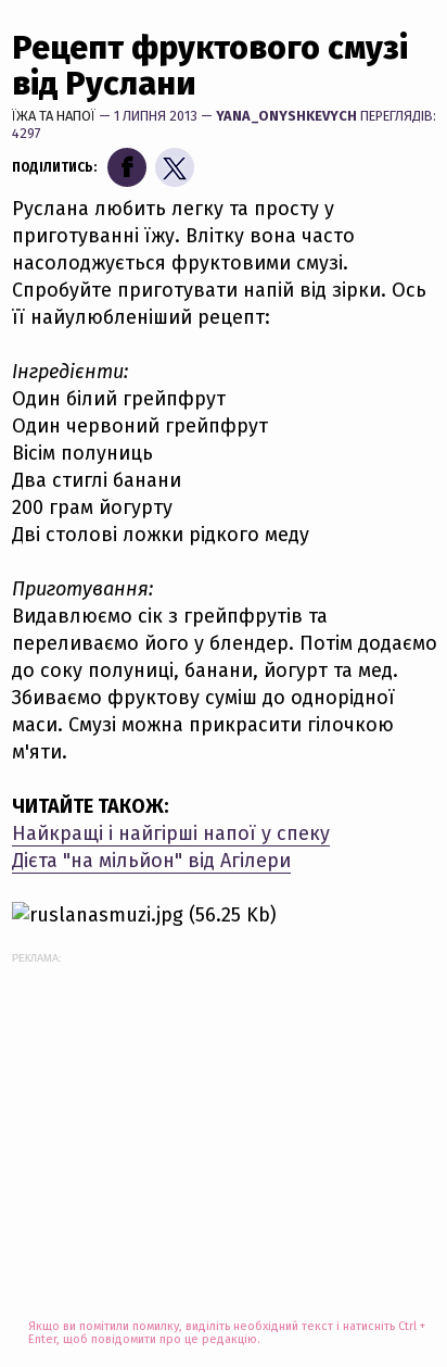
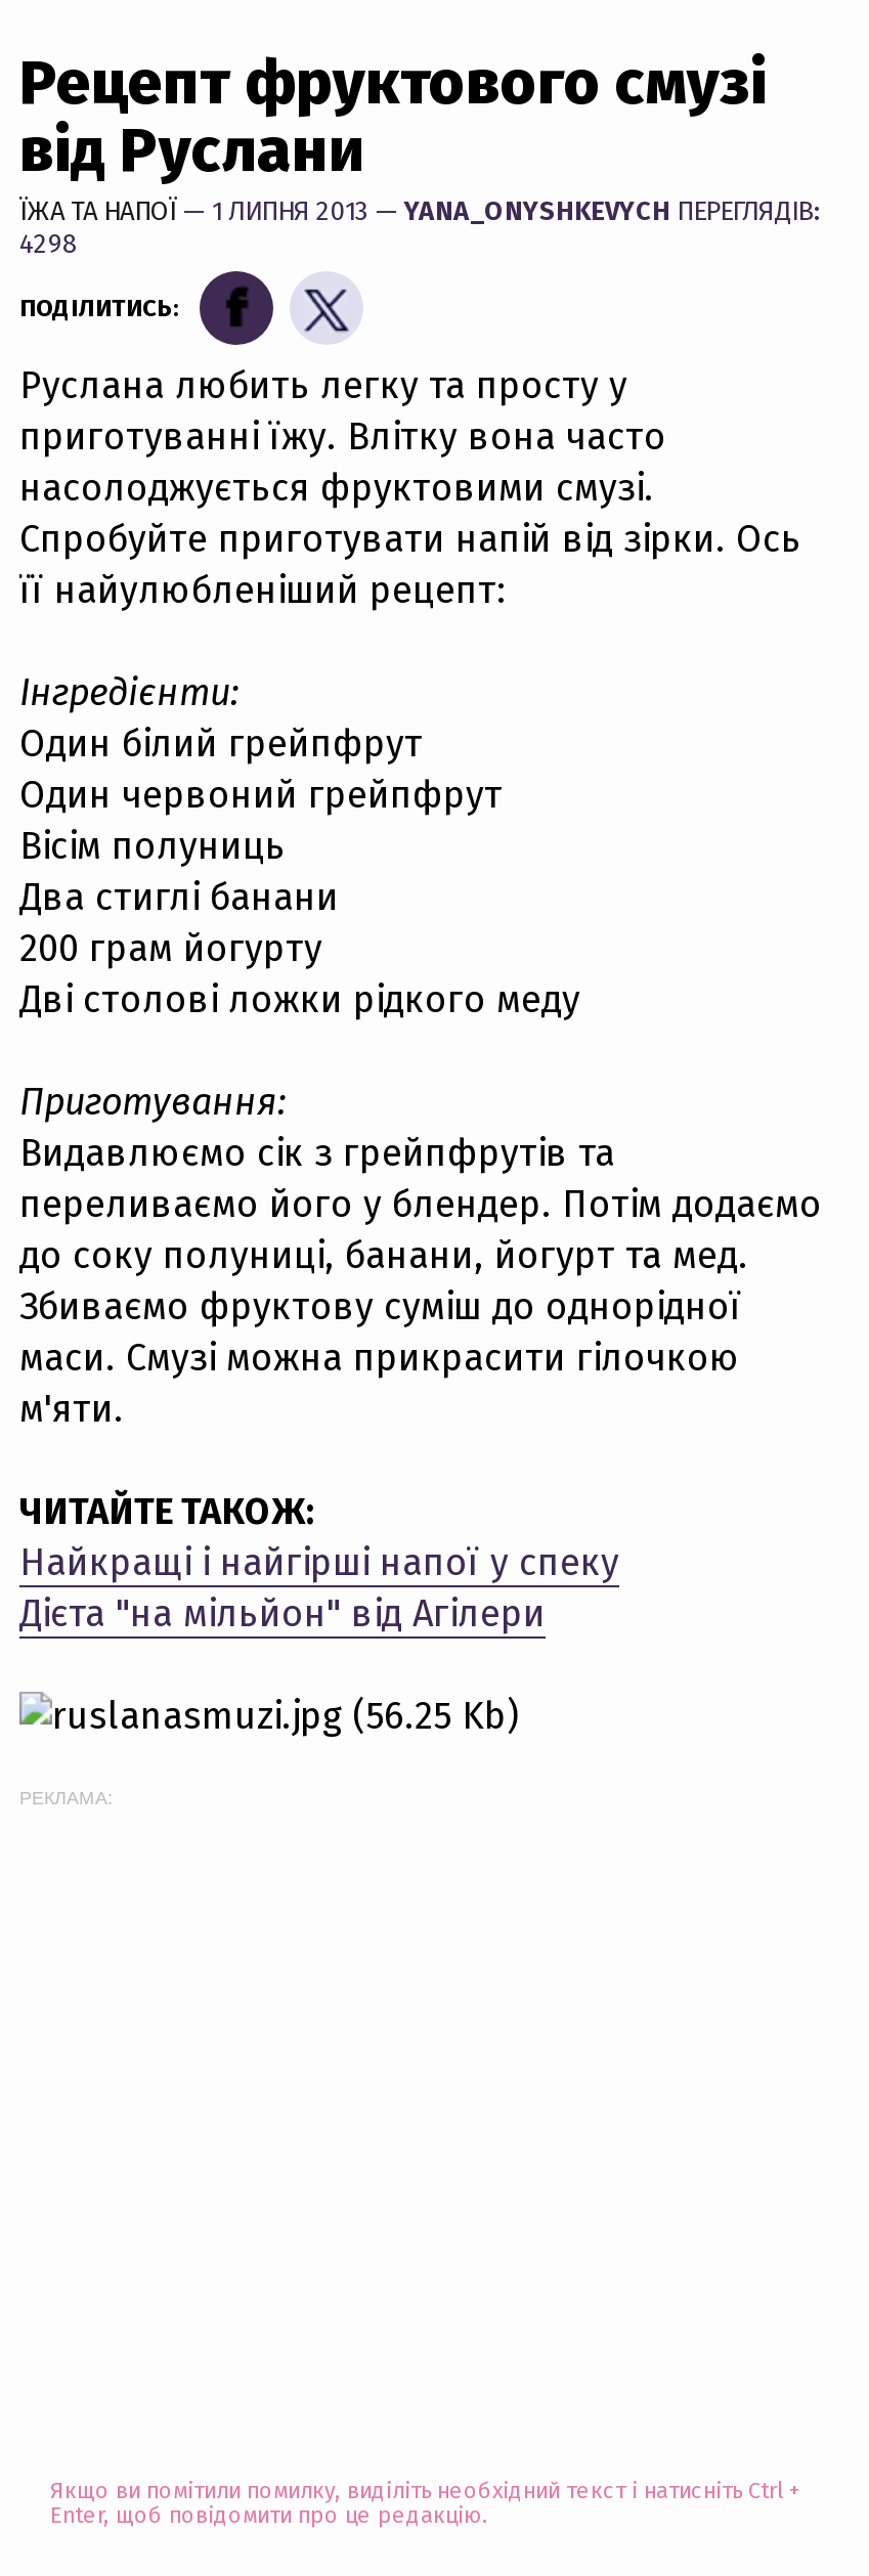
[12,125,41,141] 4297 -> [19,228,79,259] 4298

